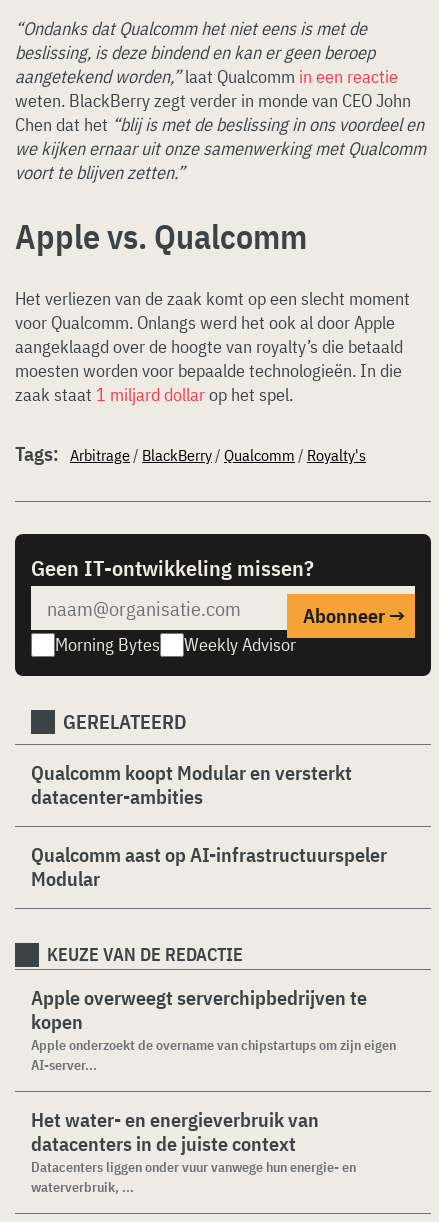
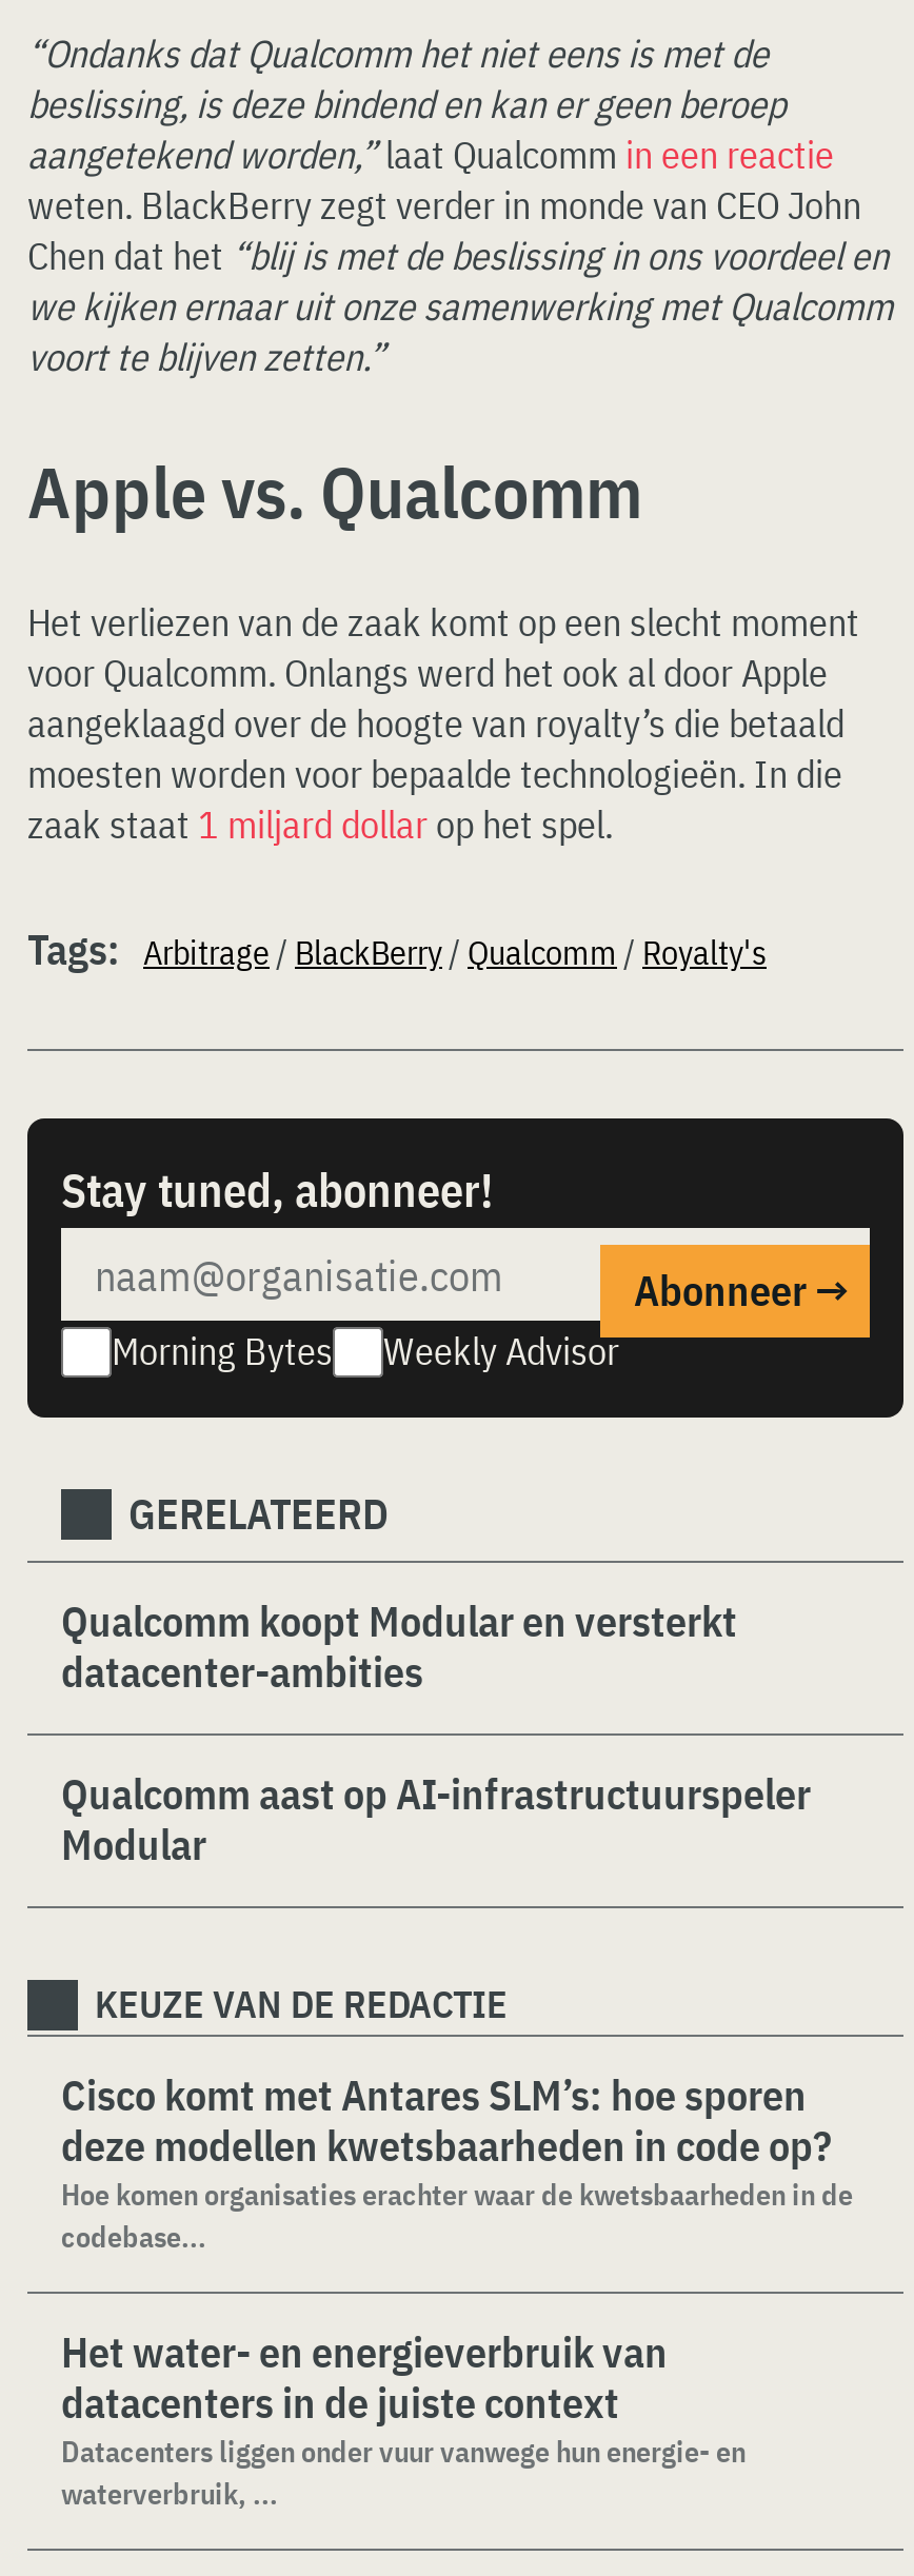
[31,553,314,582] Geen IT-ontwikkeling missen? -> [61,1158,493,1220] Stay tuned, abonneer!
[31,984,396,1074] Apple overweegt serverchipbedrijven te | kopen | Apple onderzoekt de overname van chipstartups om zijn eigen | AI-server... -> [61,2066,853,2256] Cisco komt met Antares SLM’s: hoe sporen | deze modellen kwetsbaarheden in code op? | Hoe komen organisaties erachter waar de kwetsbaarheden in de | codebase...

